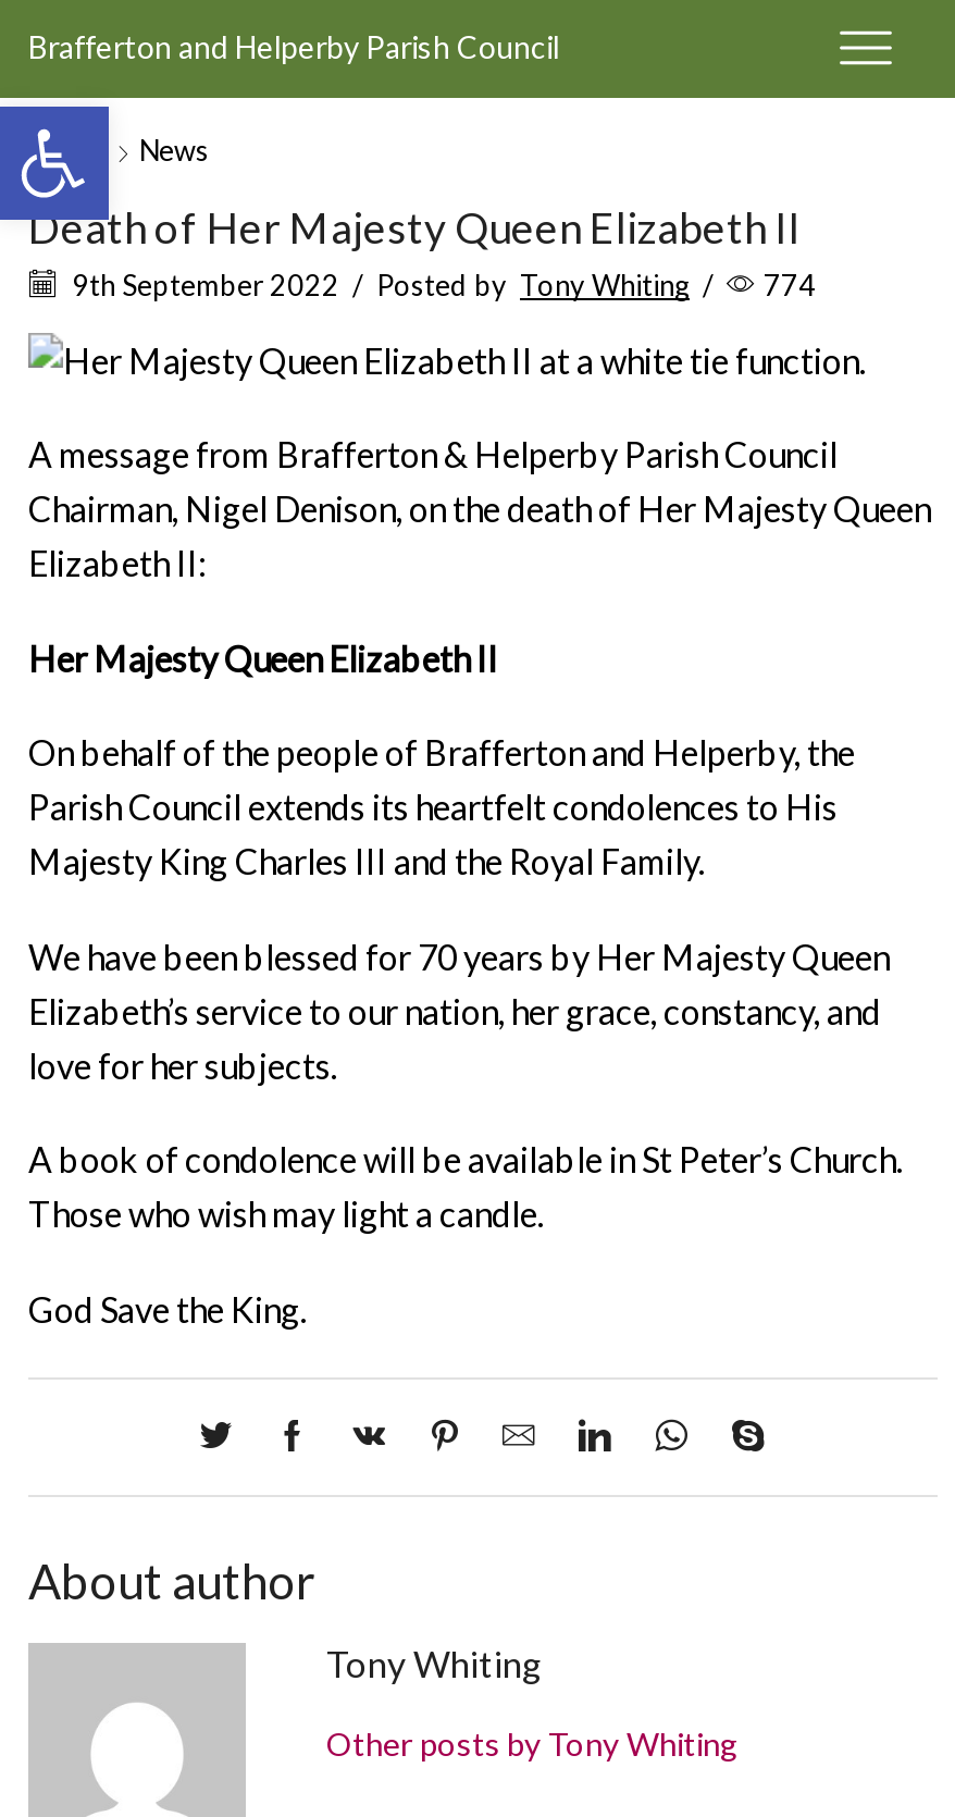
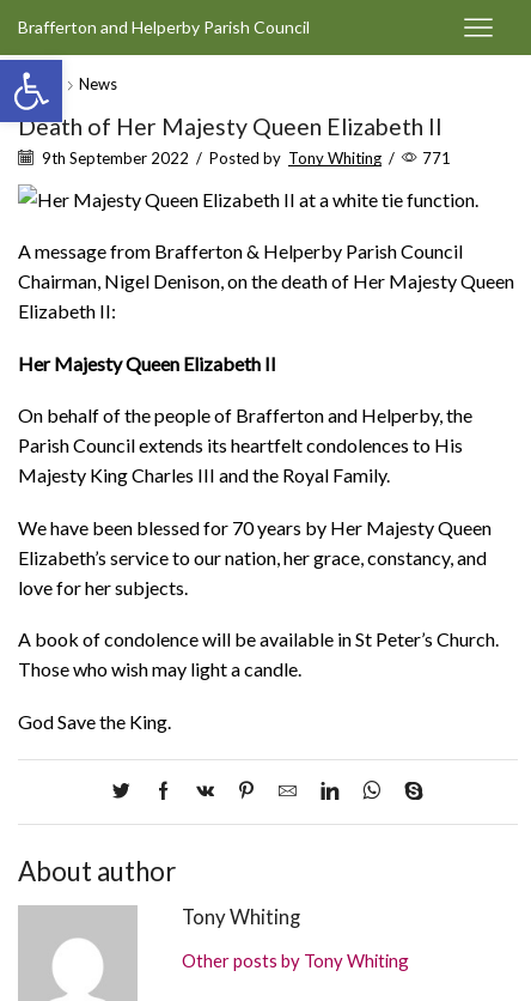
[65,267,816,302] 9th September 2022 / Posted by Tony Whiting / 774 -> [38,148,451,167] 9th September 2022 / Posted by Tony Whiting / 771

